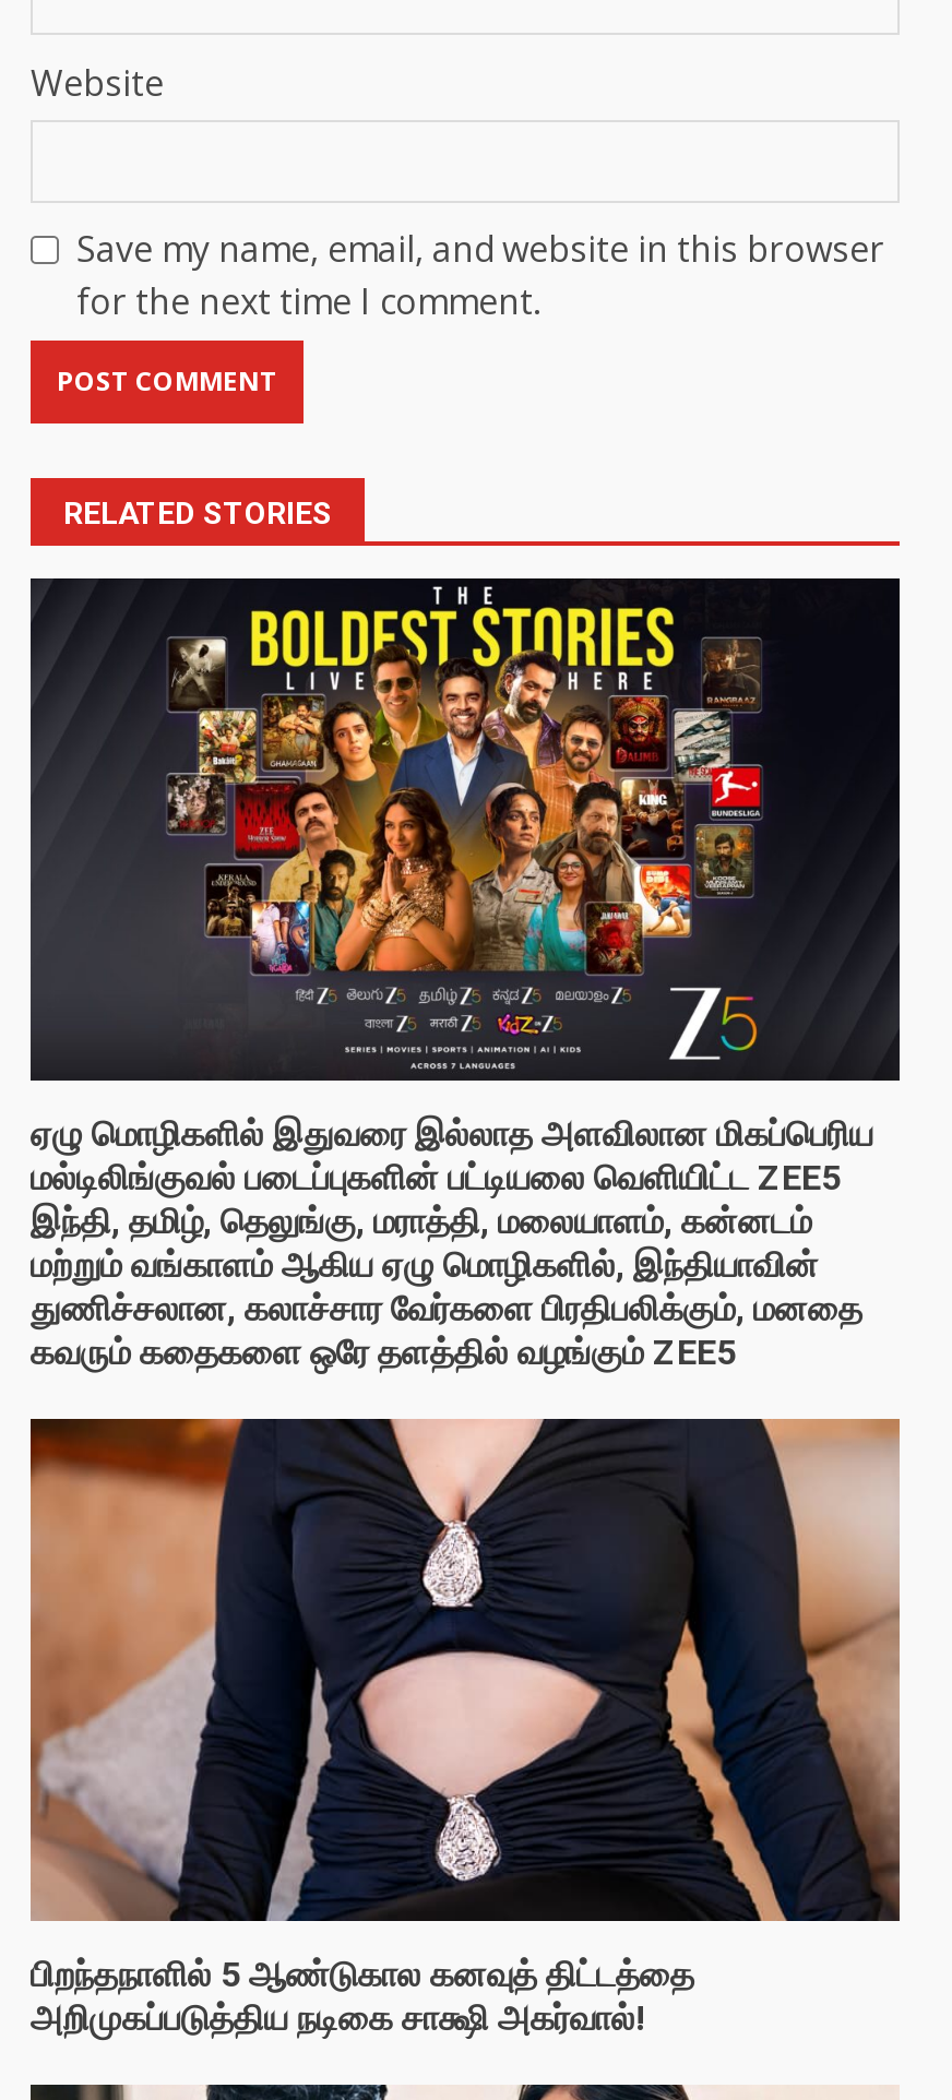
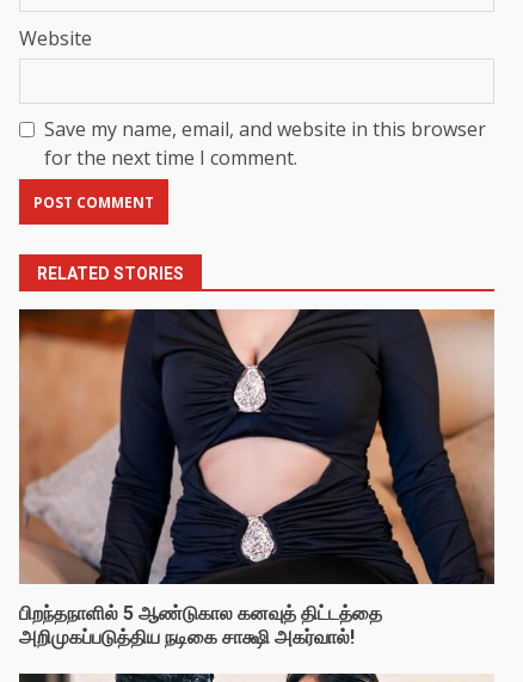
[28,576,902,1373] [image] | ஏழு மொழிகளில் இதுவரை இல்லாத அளவிலான மிகப்பெரிய | மல்டிலிங்குவல் படைப்புகளின் பட்டியலை வெளியிட்ட ZEE5 | இந்தி, தமிழ், தெலுங்கு, மராத்தி, மலையாளம், கன்னடம் | மற்றும் வங்காளம் ஆகிய ஏழு மொழிகளில், இந்தியாவின் | துணிச்சலான, கலாச்சார வேர்களை பிரதிபலிக்கும், மனதை | கவரும் கதைகளை ஒரே தளத்தில் வழங்கும் ZEE5 -> none

